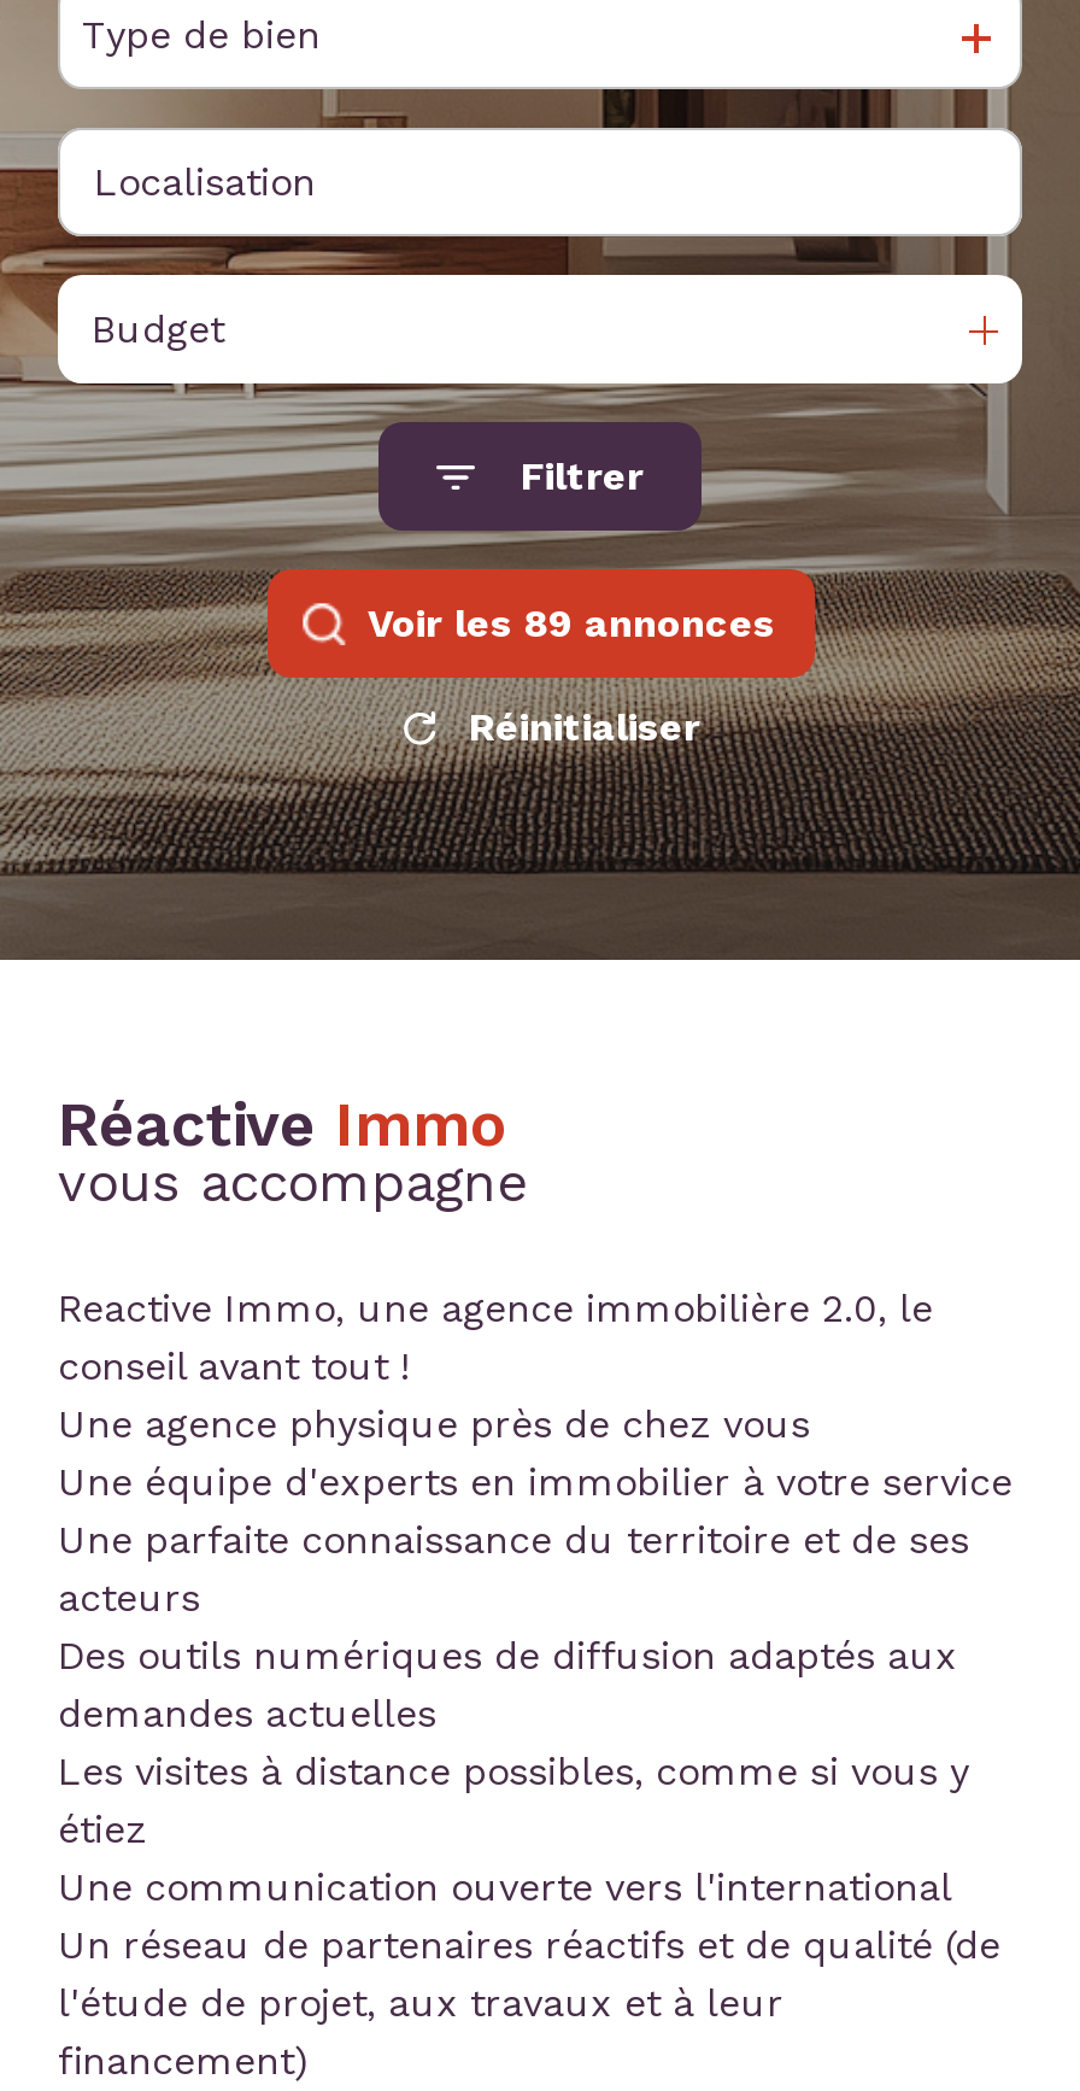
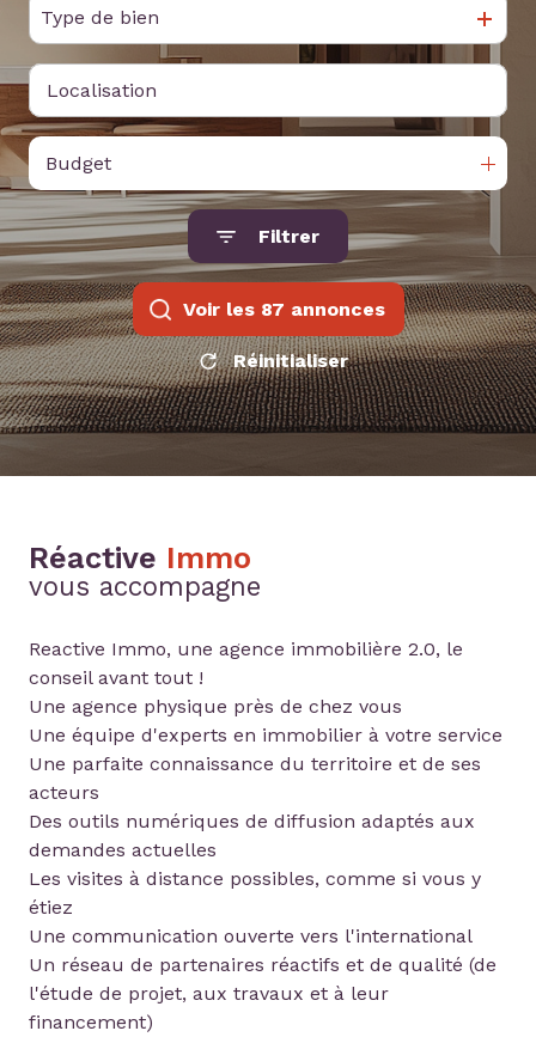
[368,600,775,646] Voir les 89 annonces -> [182,298,385,320] Voir les 87 annonces

